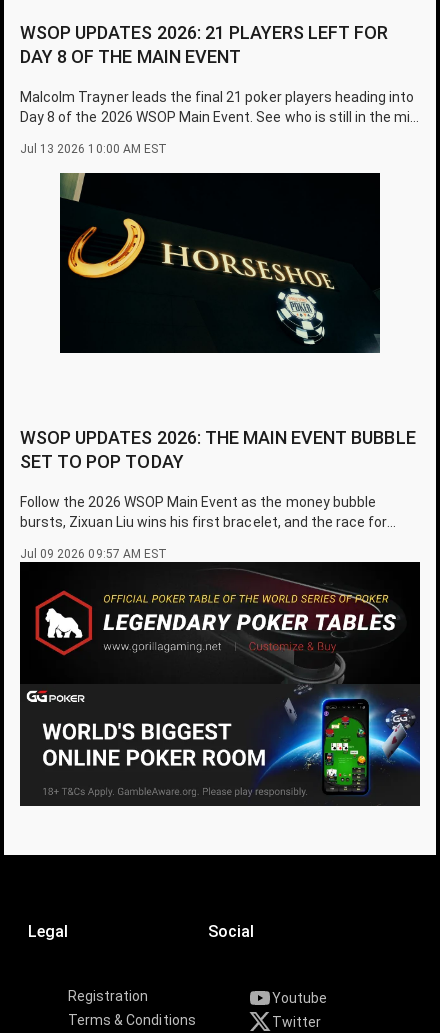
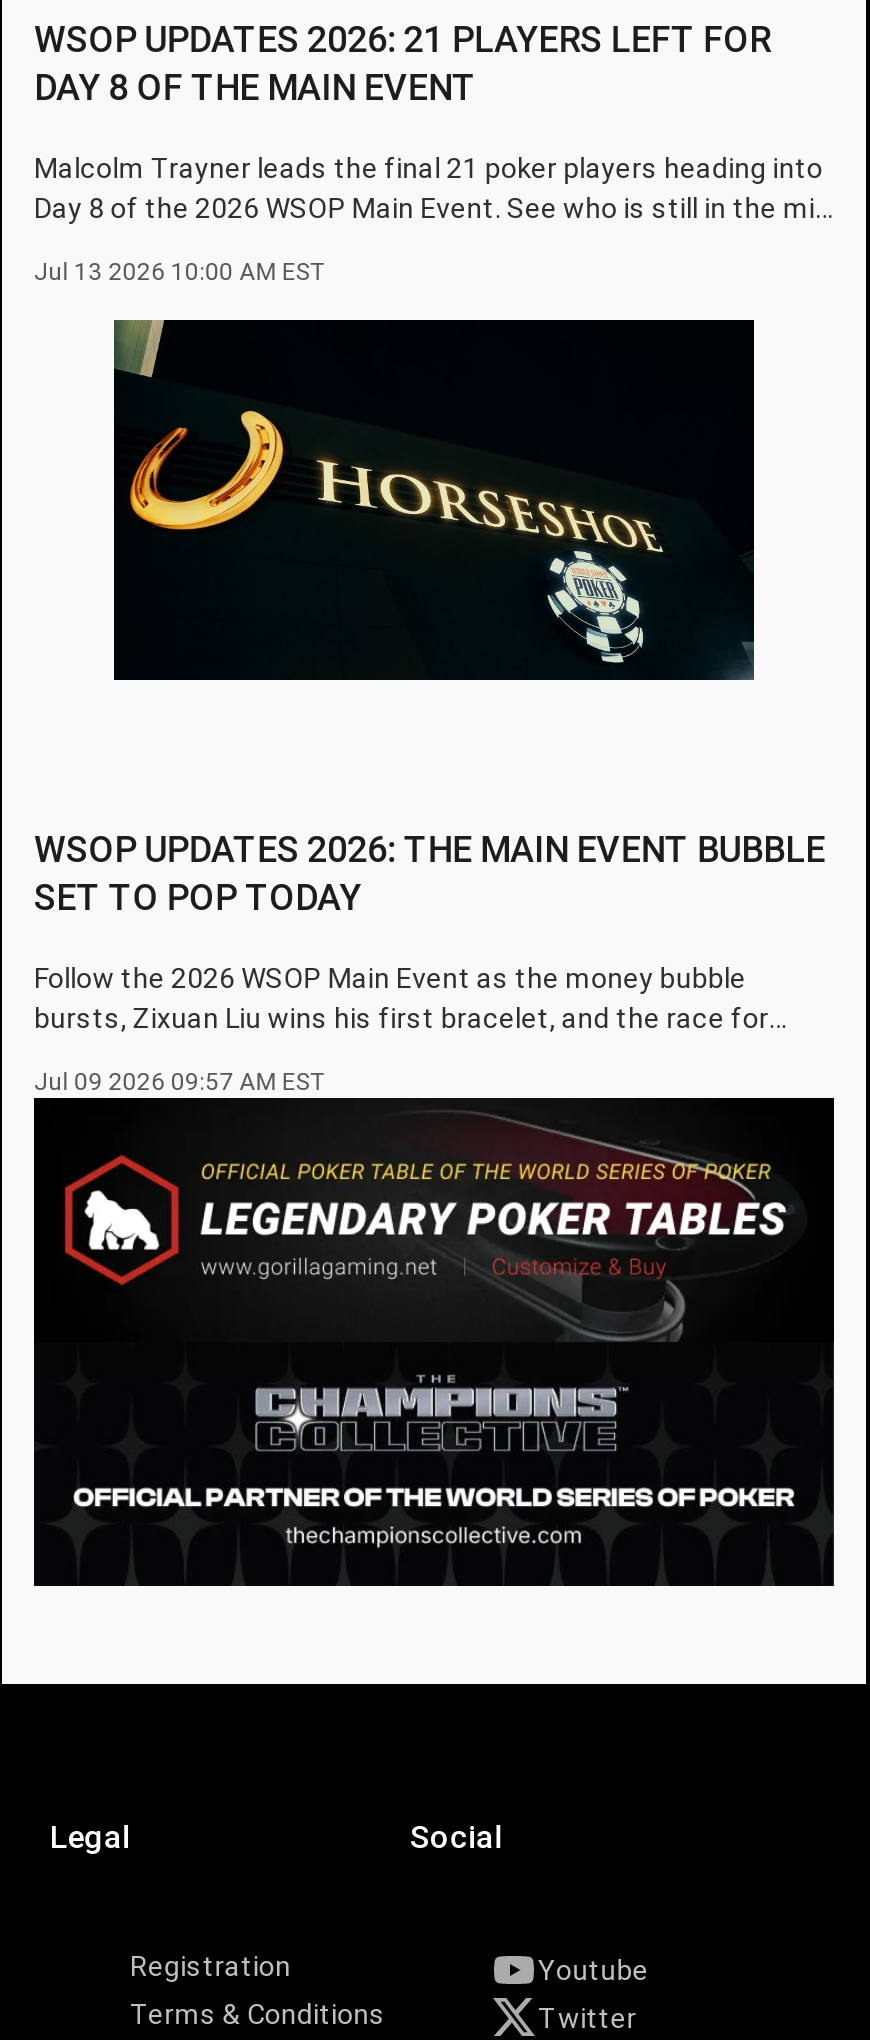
[25,684,421,805] [image] -> [46,1342,836,1568] [image]

